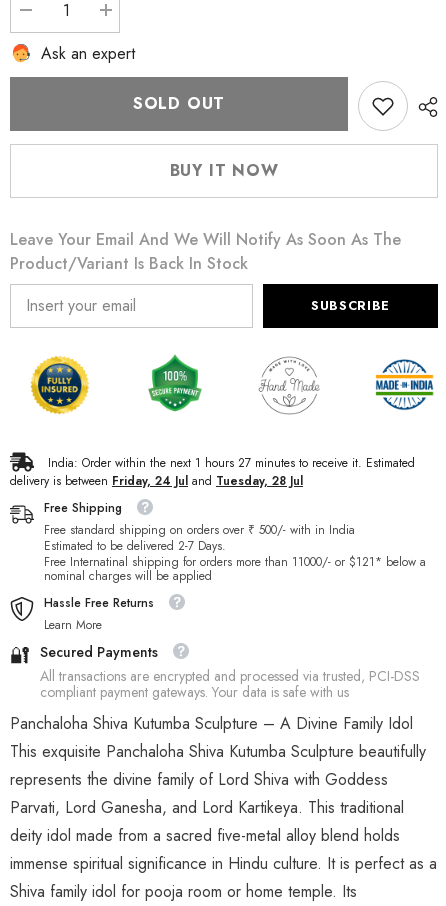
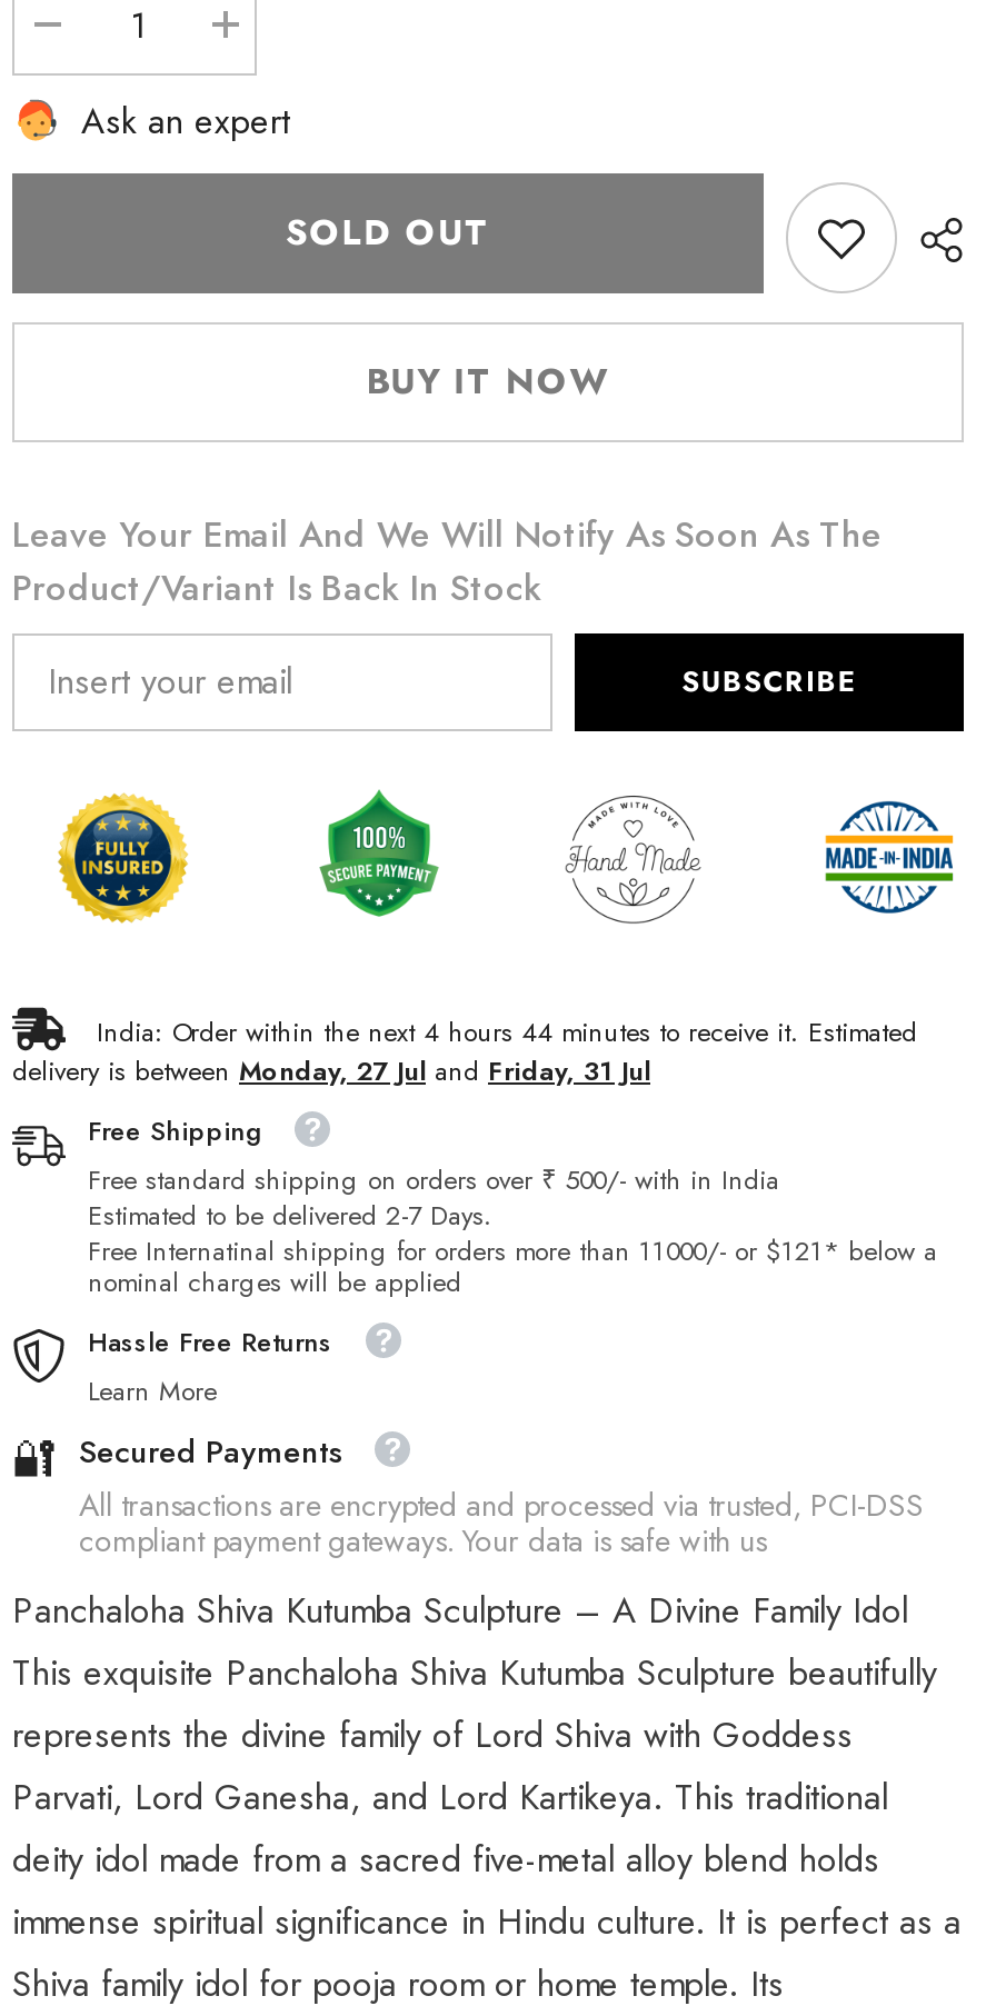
[48,454,415,472] India: Order within the next 1 hours 27 minutes to receive it. Estimated -> [97,1012,917,1052] India: Order within the next 4 hours 44 minutes to receive it. Estimated
[10,472,303,490] delivery is between Friday, 24 Jul and Tuesday, 28 Jul -> [12,1052,650,1092] delivery is between Monday, 27 Jul and Friday, 31 Jul

